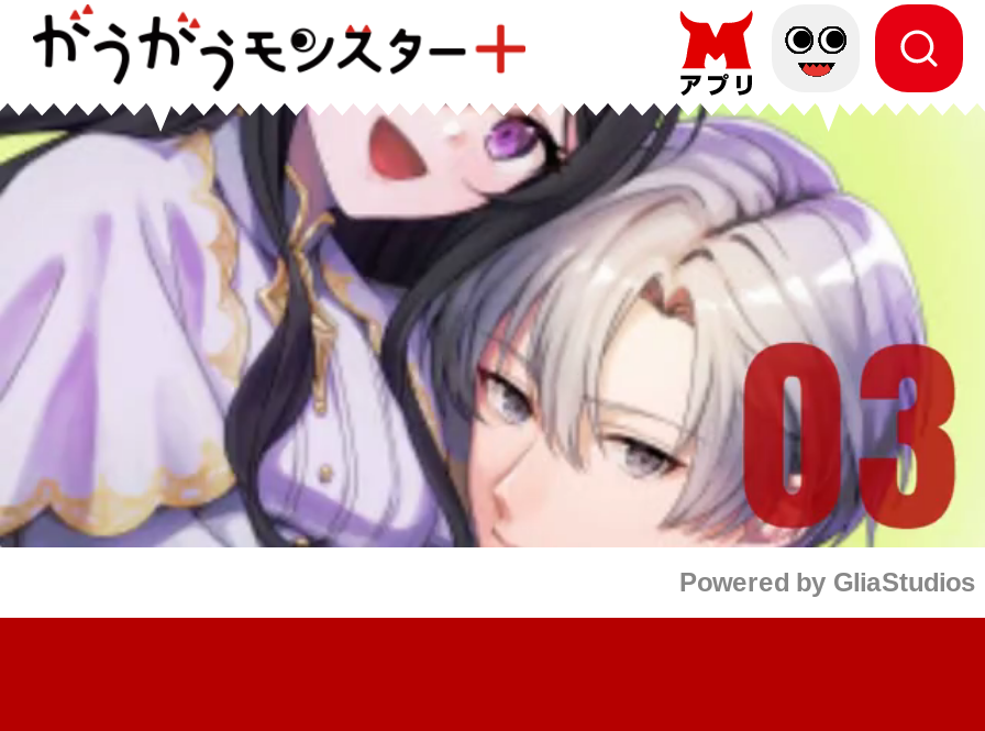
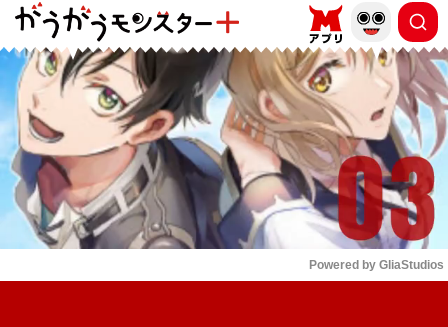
[7,103,978,550] [image] -> [3,47,445,250] [image]

